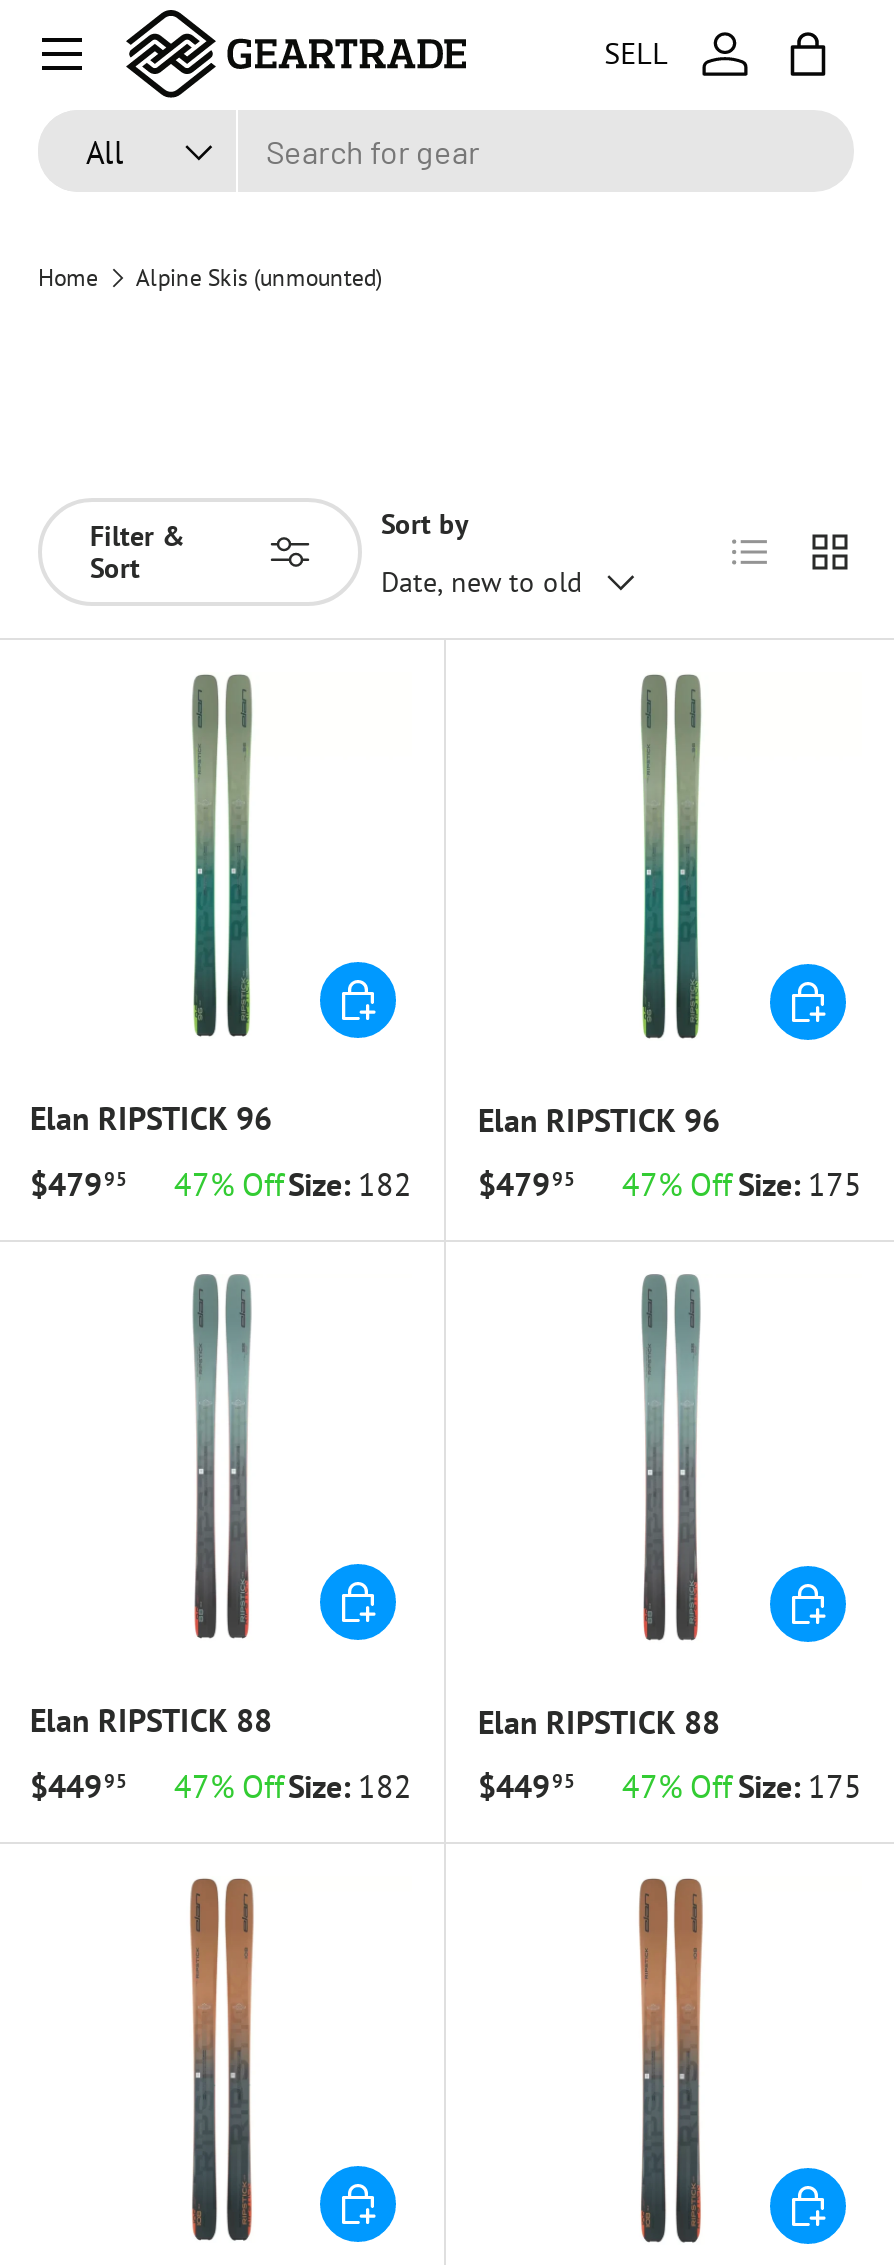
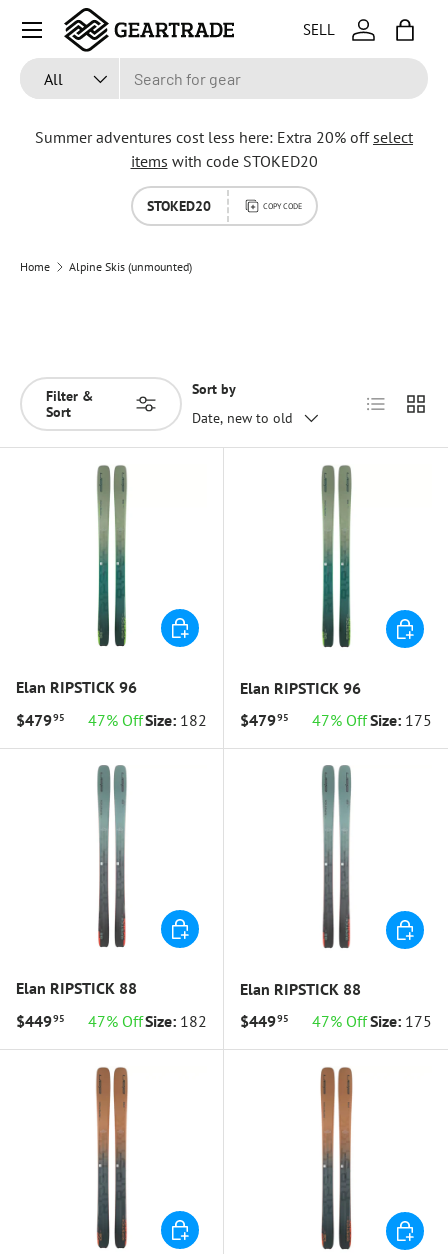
none -> [35,127,413,215] Summer adventures cost less here: Extra 20% off select | items with code STOKED20 | STOKED20 | COPY CODE

